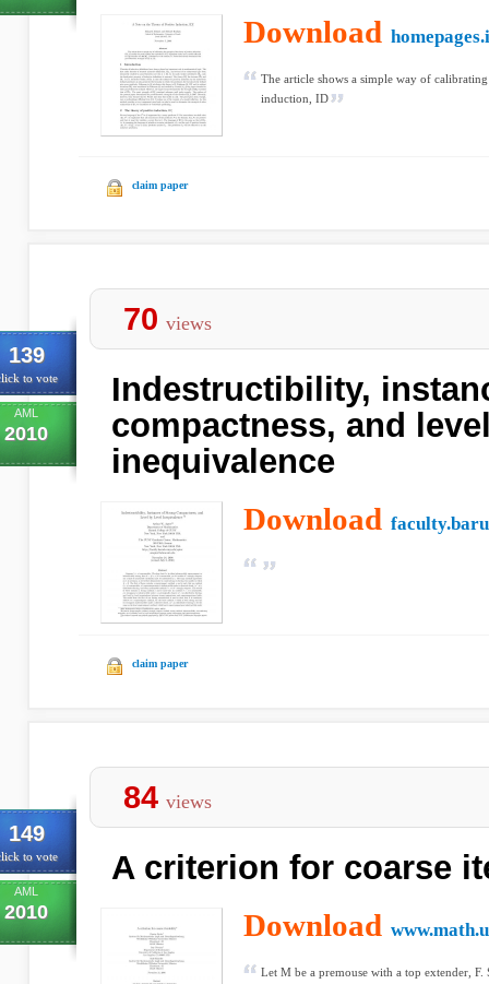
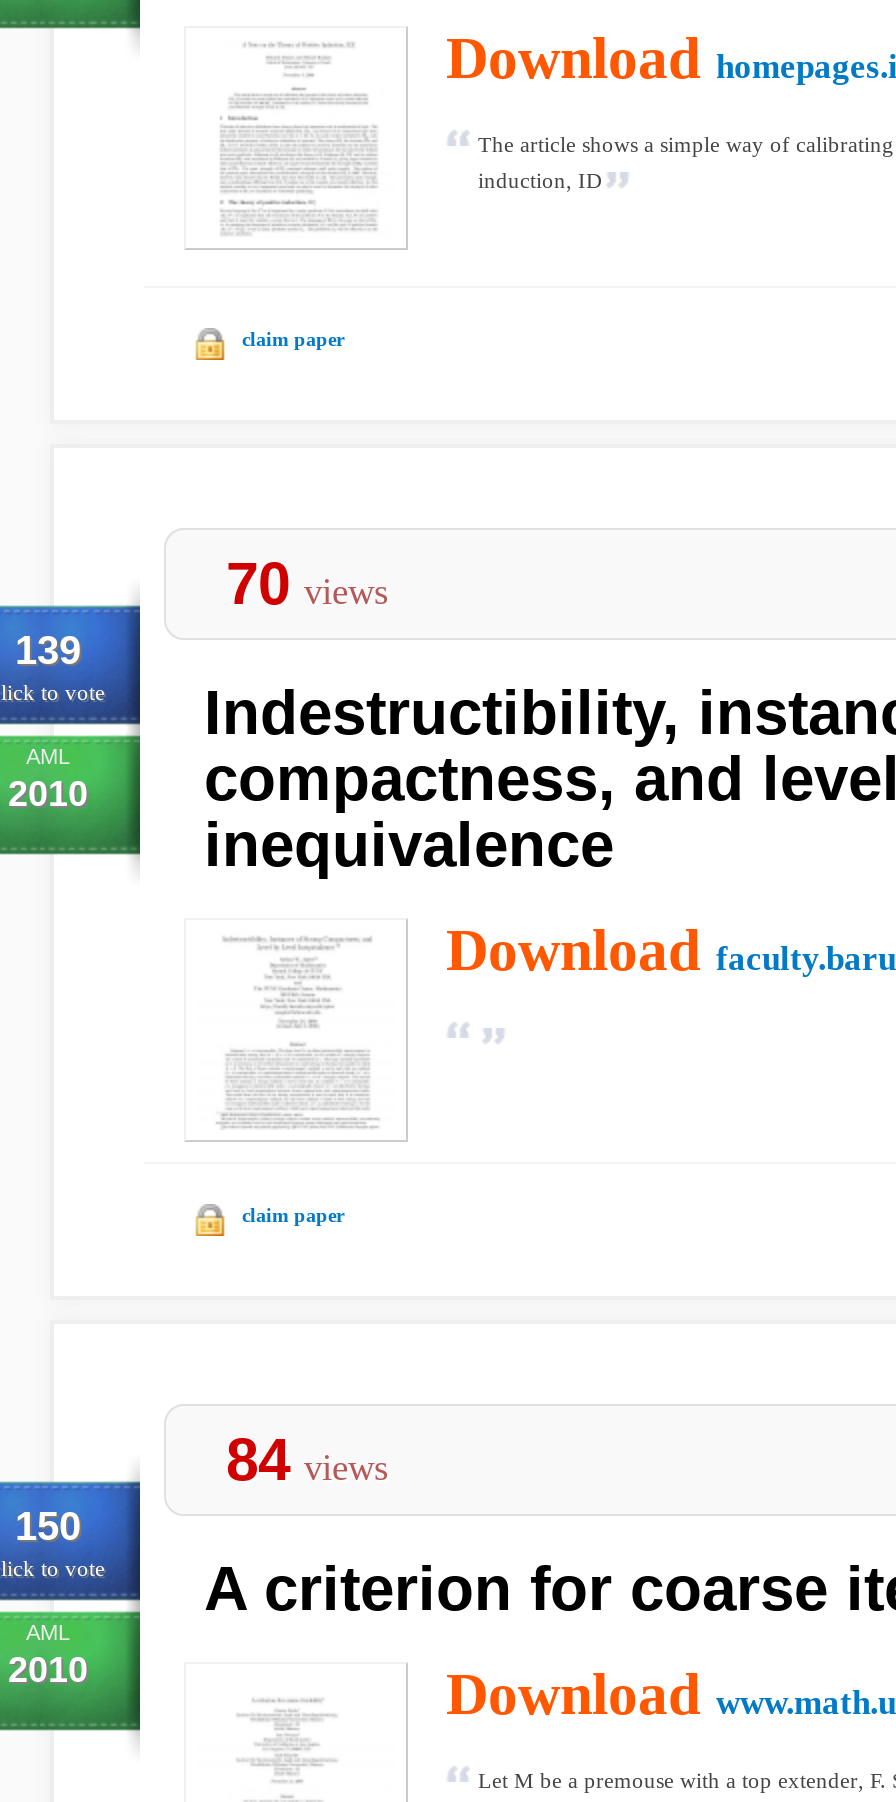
[8,821,44,845] 149 -> [15,1504,81,1548] 150

